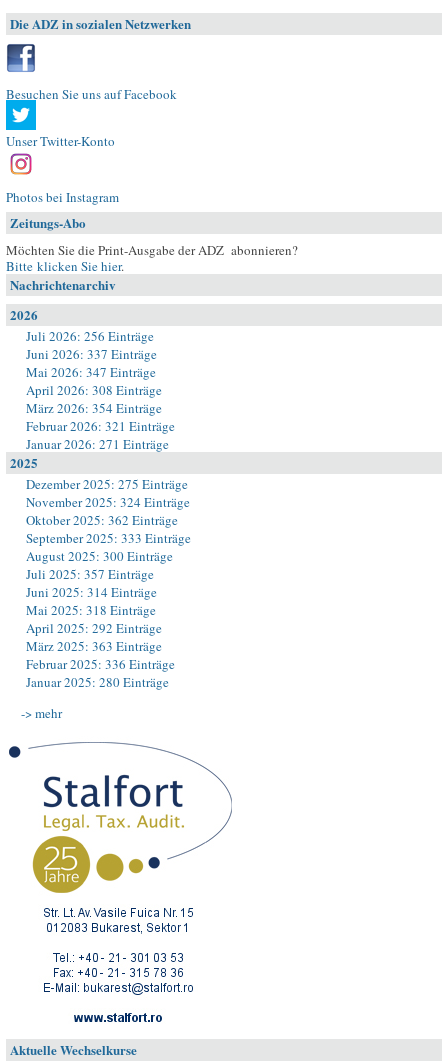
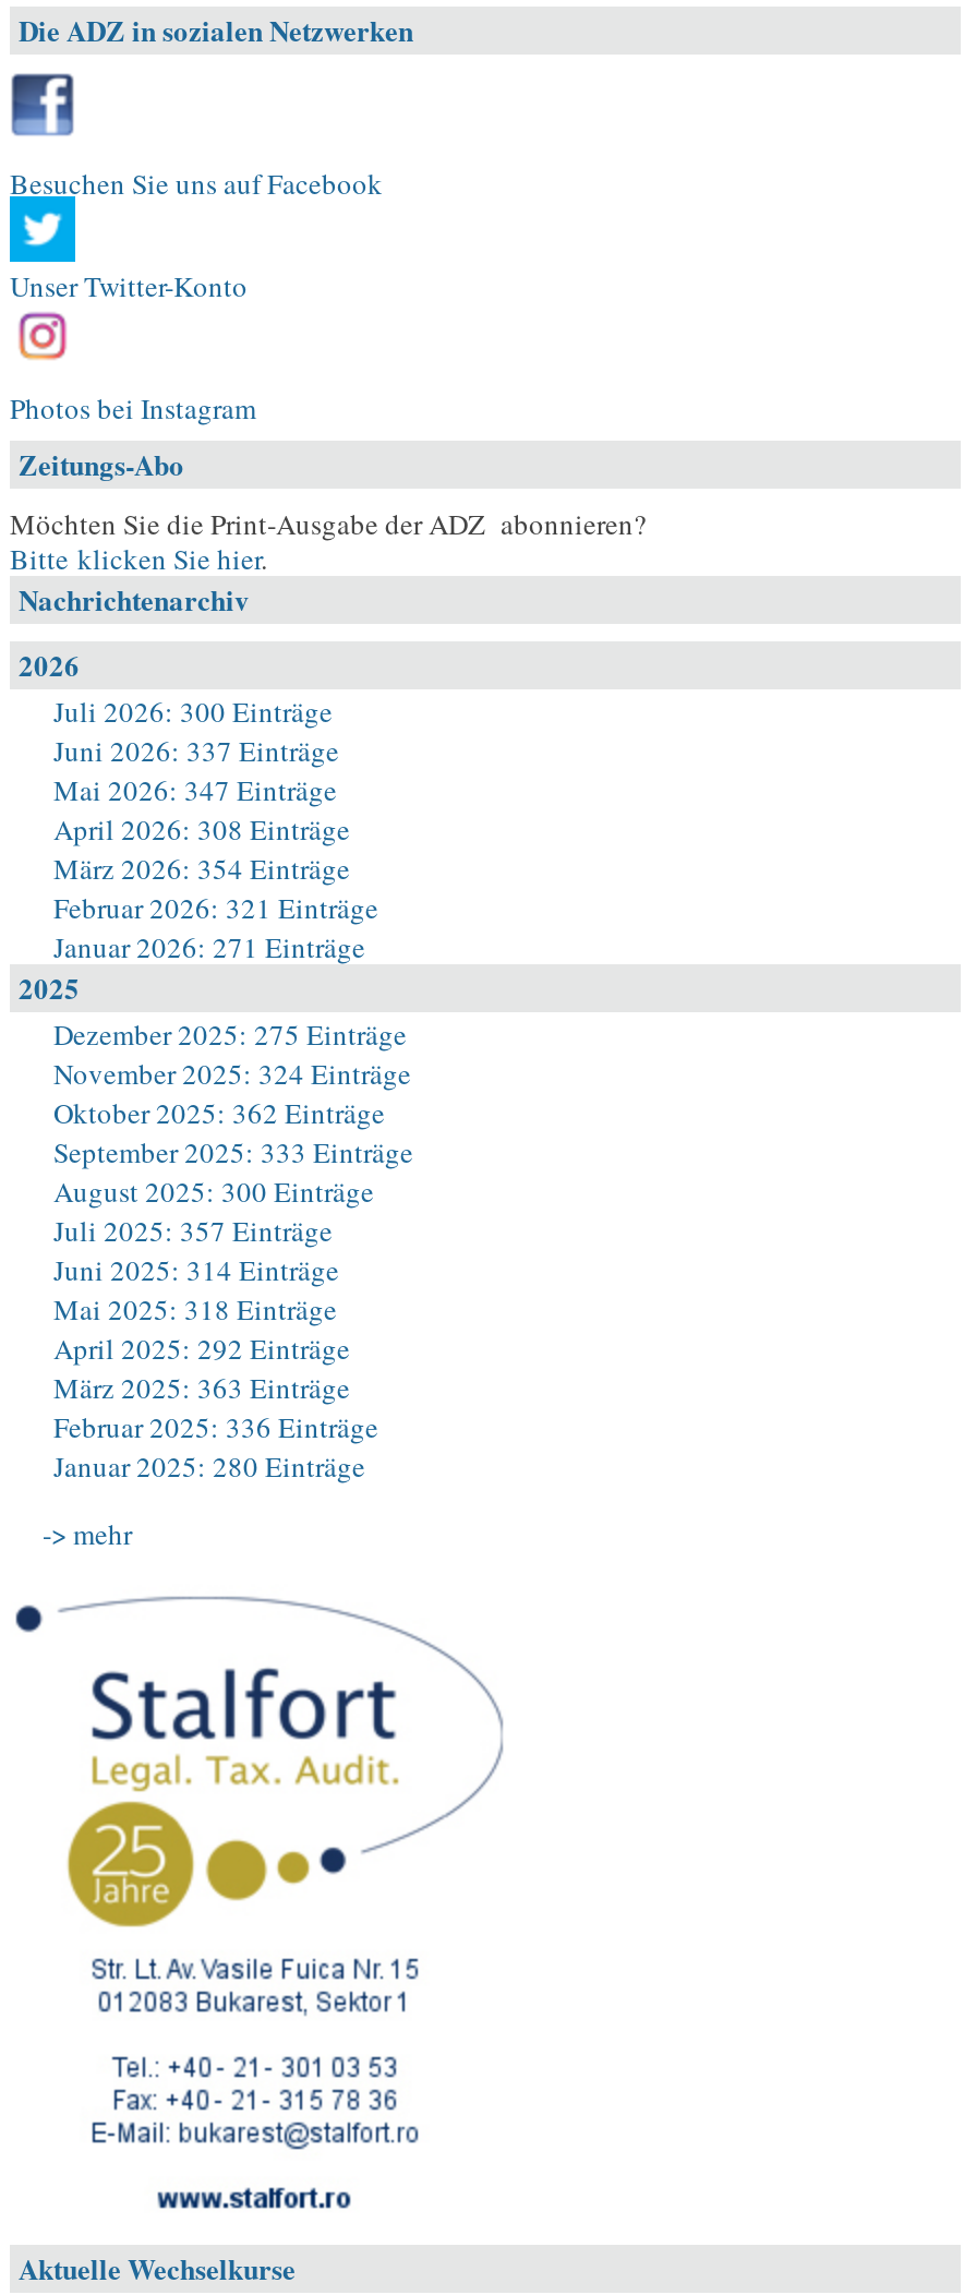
[26,327,154,345] Juli 2026: 256 Einträge -> [53,692,333,731] Juli 2026: 300 Einträge

